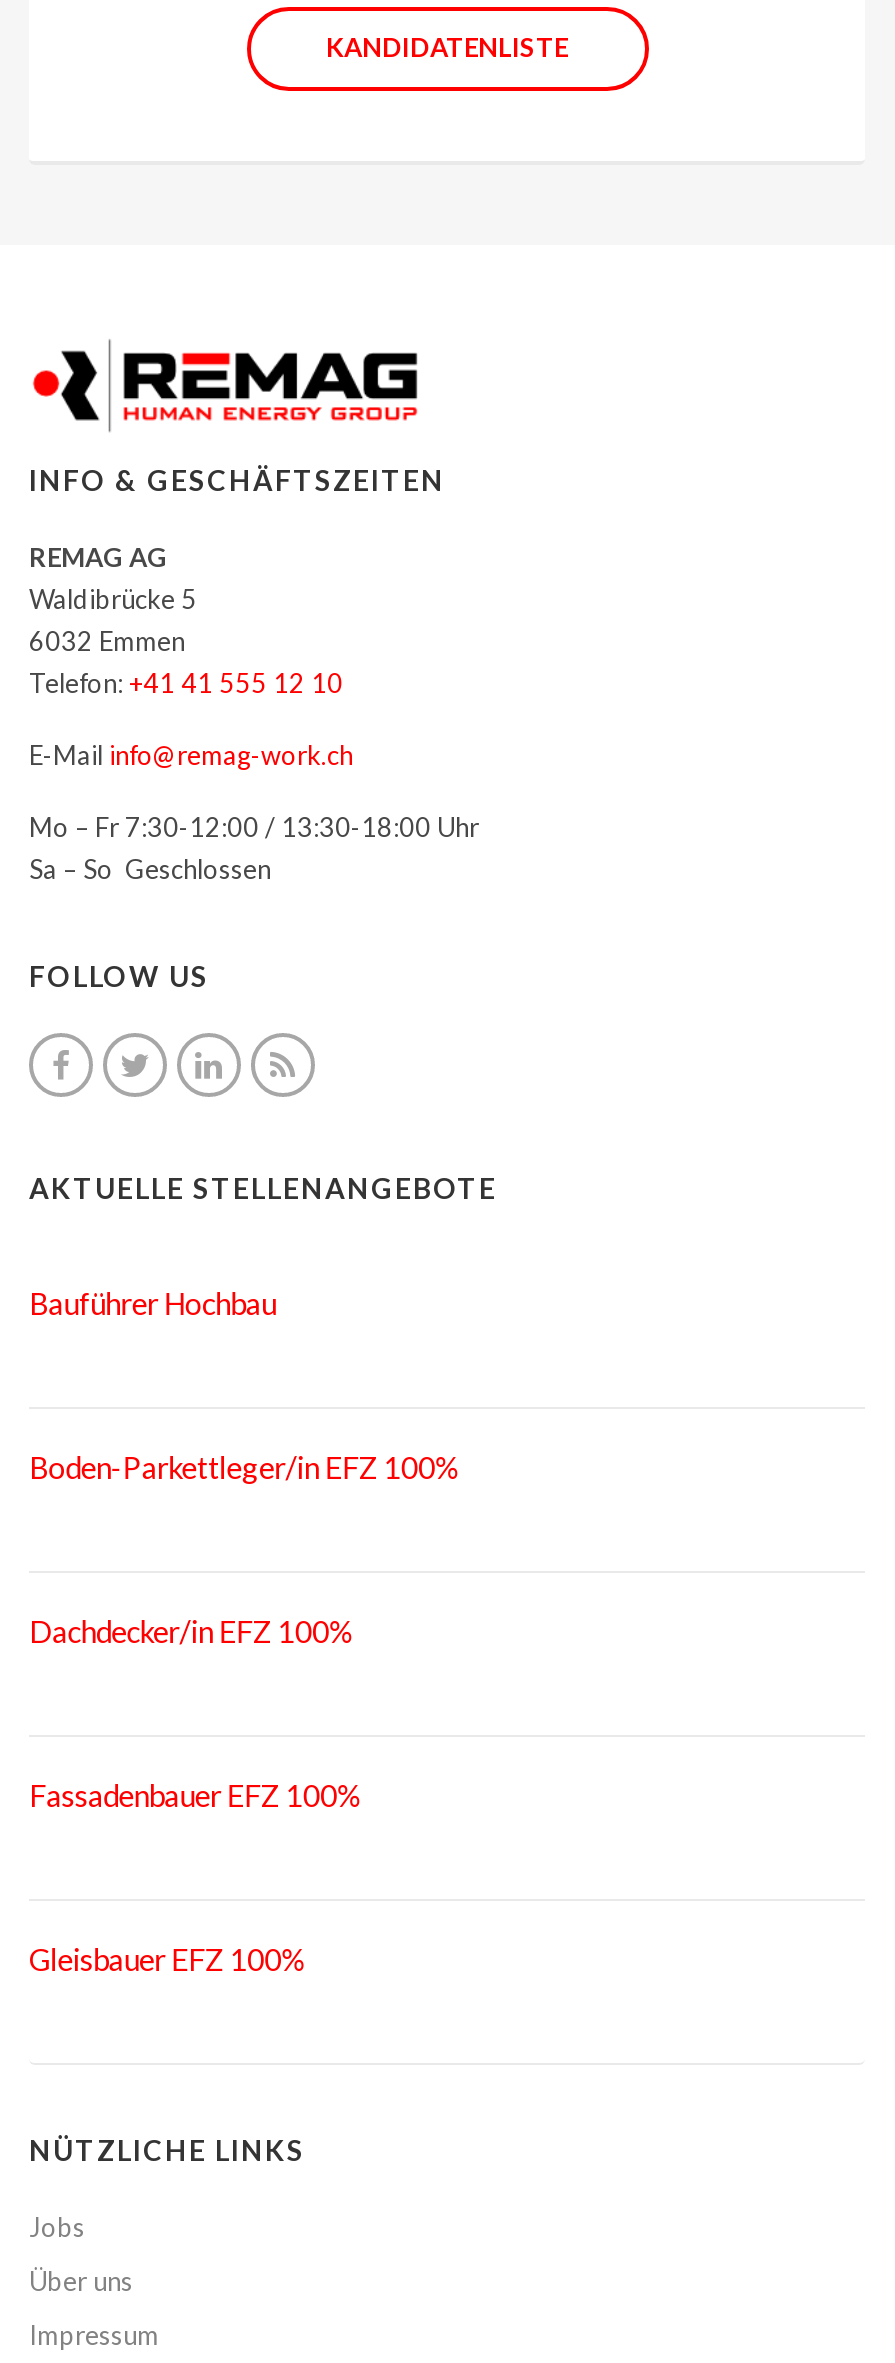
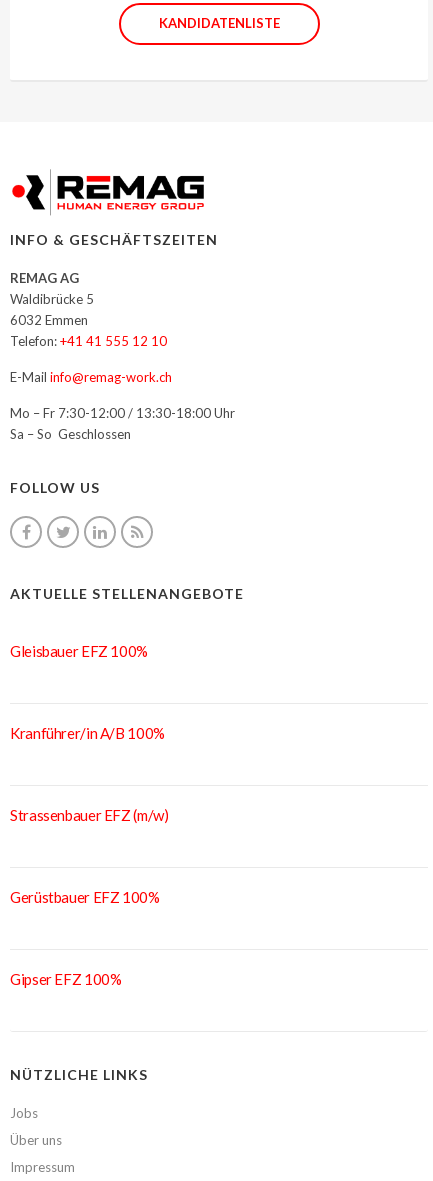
[29,1284,276,1320] Bauführer Hochbau -> none
[29,1448,459,1484] Boden-Parkettleger/in EFZ 100% -> none
[29,1612,353,1648] Dachdecker/in EFZ 100% -> none
[29,1776,361,1812] Fassadenbauer EFZ 100% -> none
moved [29,1940,305,1976] -> [10,642,148,660]: Gleisbauer EFZ 100%
none -> [10,724,165,742] Kranführer/in A/B 100%
none -> [10,806,168,824] Strassenbauer EFZ (m/w)
none -> [10,888,159,906] Gerüstbauer EFZ 100%
none -> [10,970,121,988] Gipser EFZ 100%

